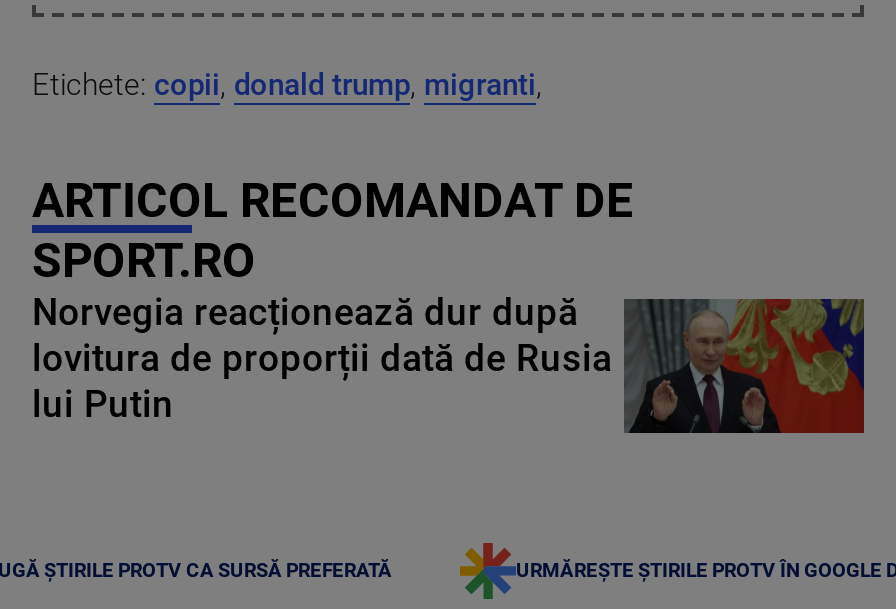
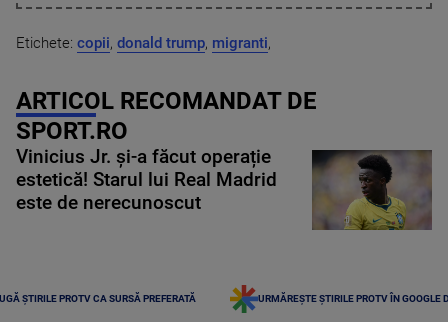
[32,291,866,435] [image] | Norvegia reacționează dur după | lovitura de proporții dată de Rusia | lui Putin -> [16,146,433,231] [image] | Vinicius Jr. și-a făcut operație | estetică! Starul lui Real Madrid | este de nerecunoscut

